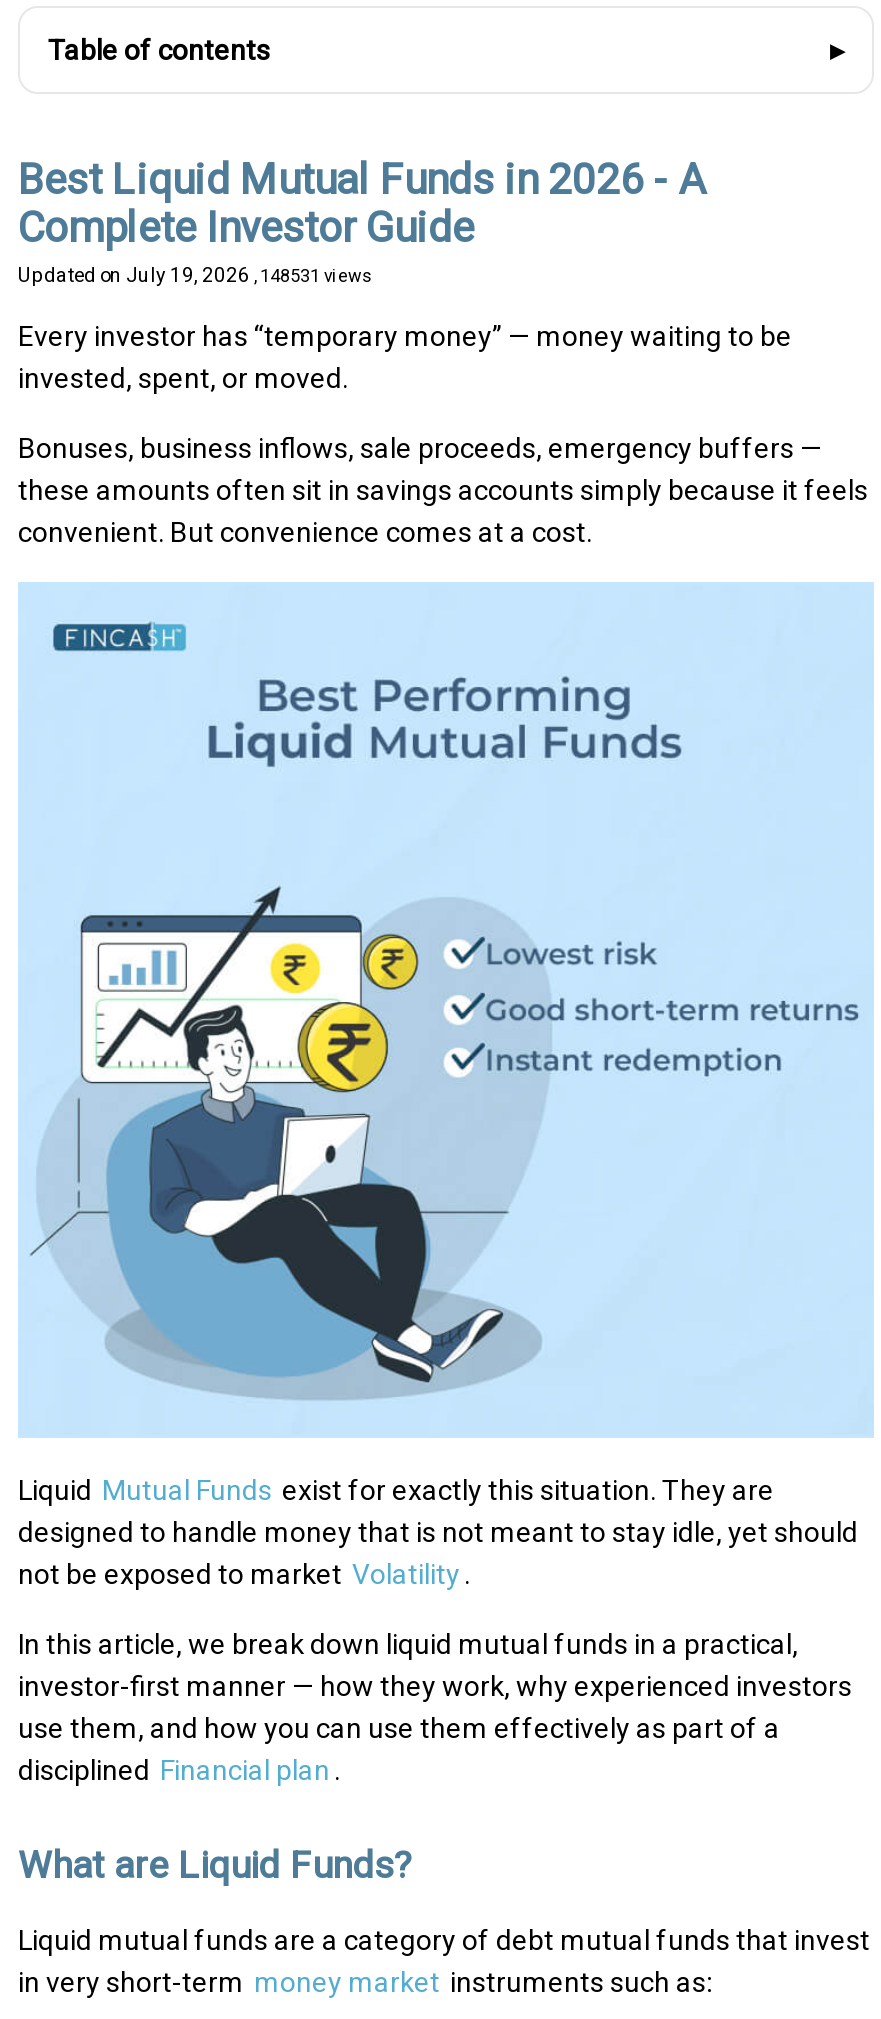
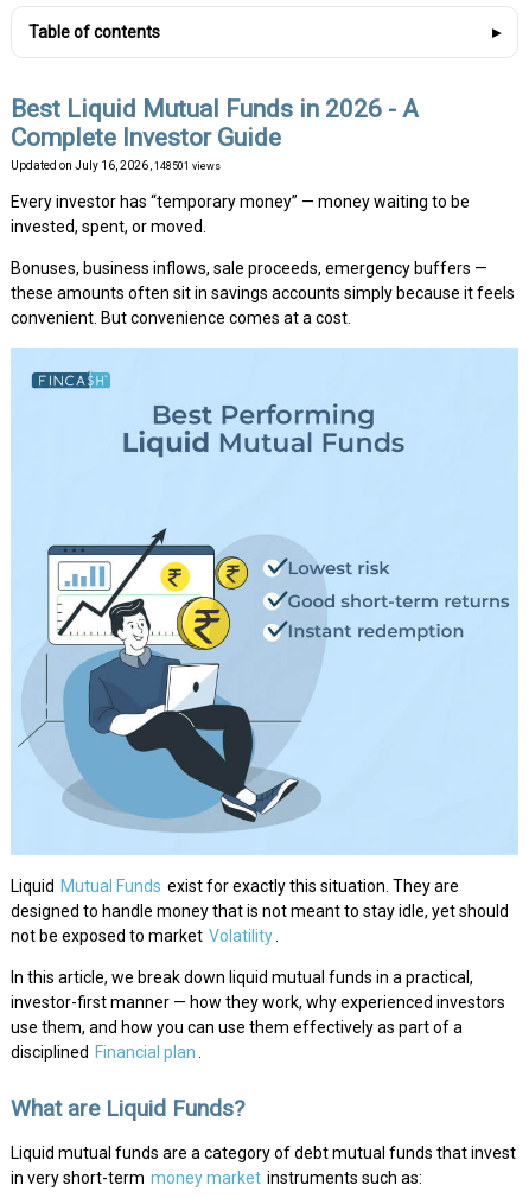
[18,265,372,287] Updated on July 19, 2026, 148531 views -> [11,159,221,172] Updated on July 16, 2026, 148501 views

